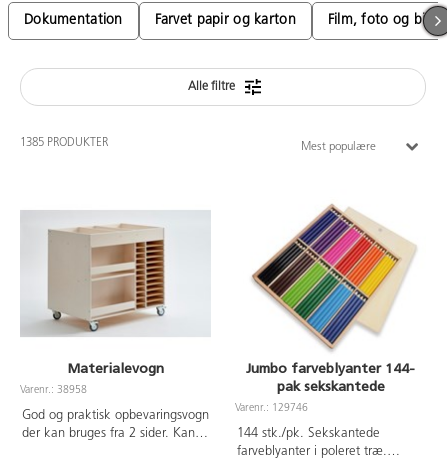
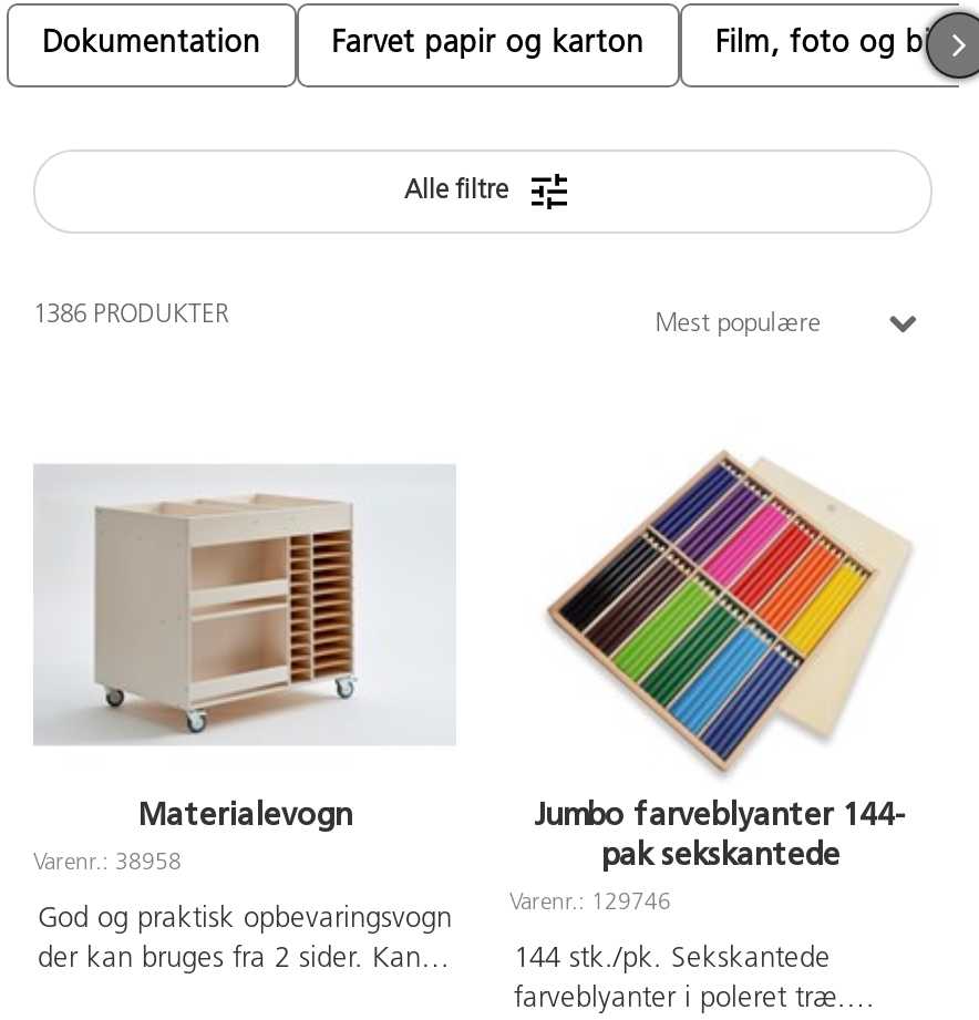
[20,137,108,149] 1385 PRODUKTER -> [33,302,228,329] 1386 PRODUKTER

